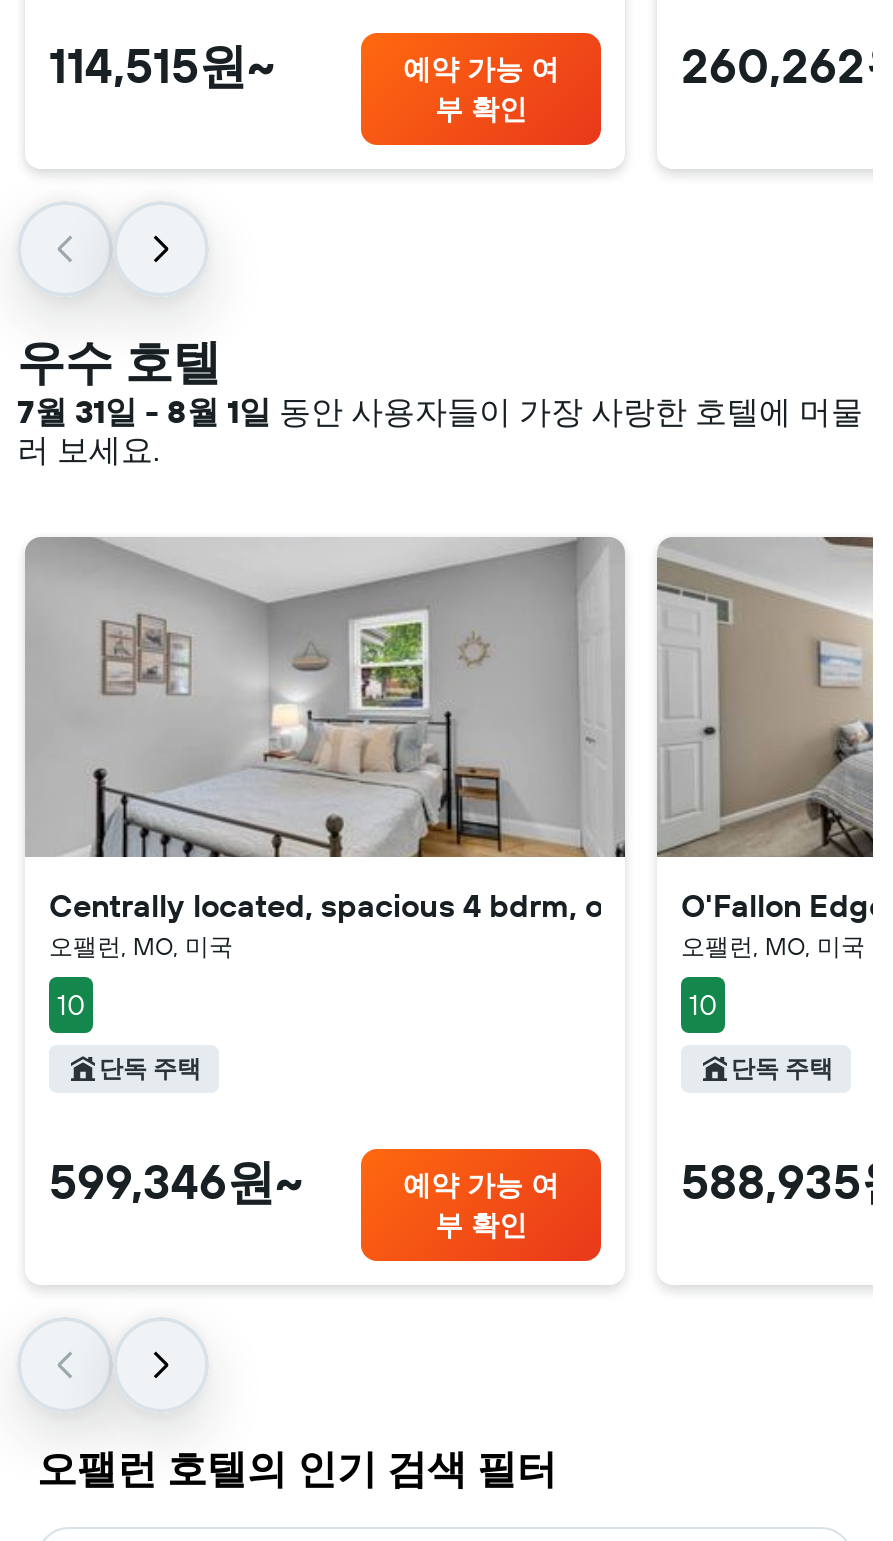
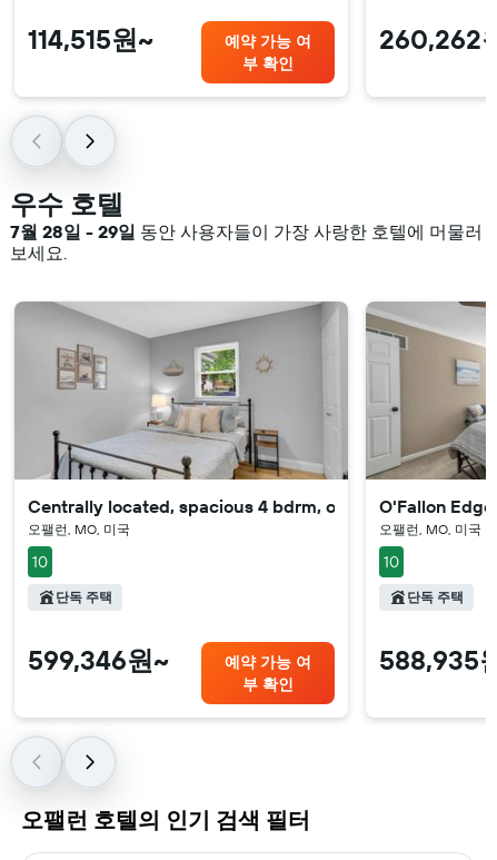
[17,391,863,469] 7월 31일 - 8월 1일 동안 사용자들이 가장 사랑한 호텔에 머물 | 러 보세요. -> [10,220,483,264] 7월 28일 - 29일 동안 사용자들이 가장 사랑한 호텔에 머물러 | 보세요.

